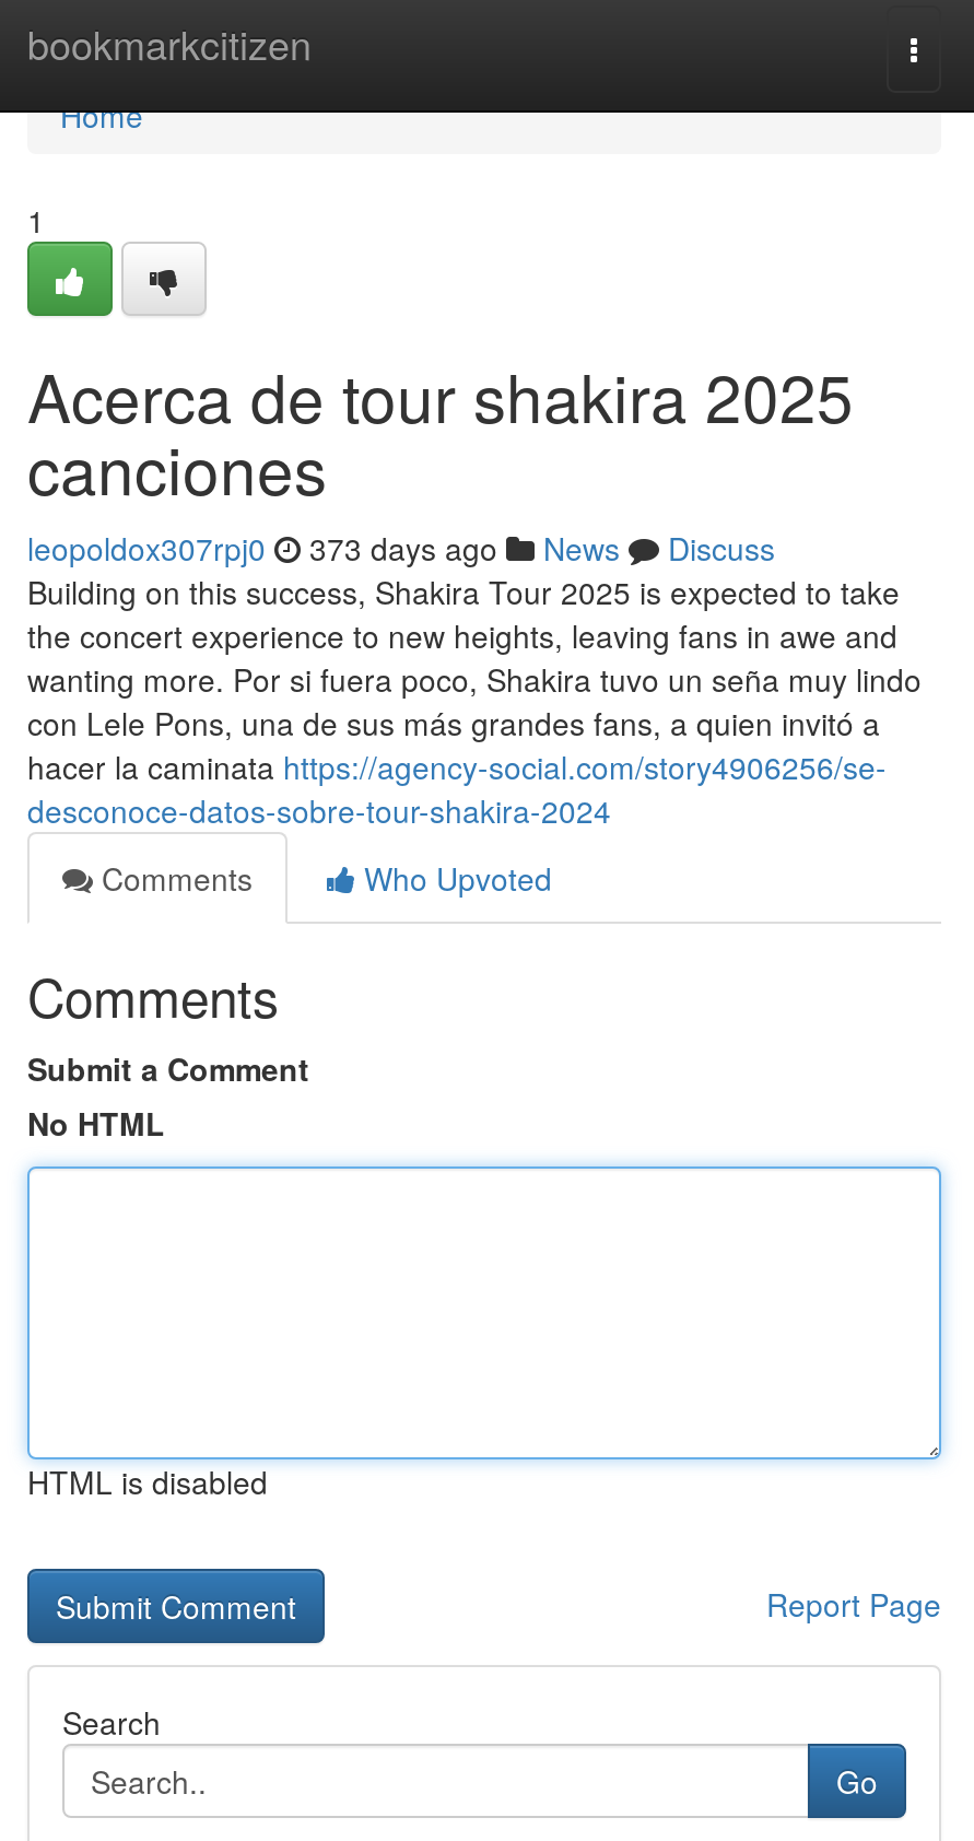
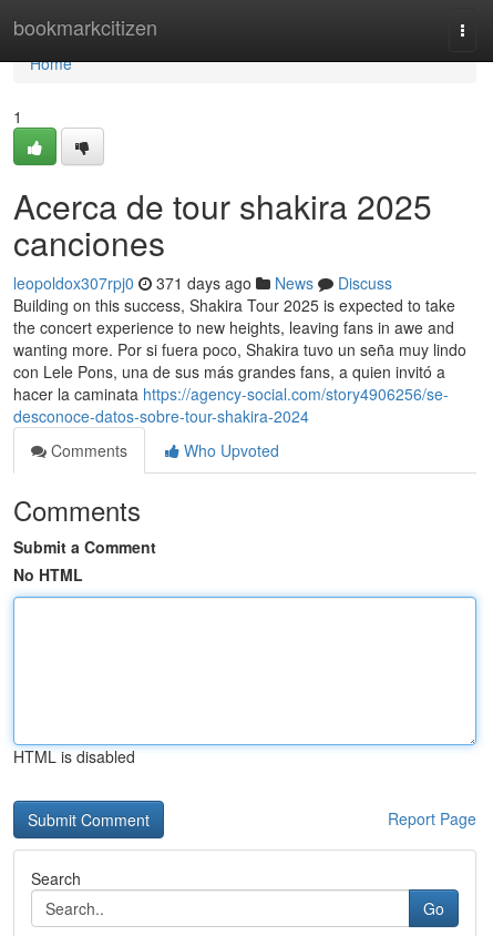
[27,526,775,570] leopoldox307rpj0 373 days ago News Discuss -> [13,272,392,294] leopoldox307rpj0 371 days ago News Discuss

